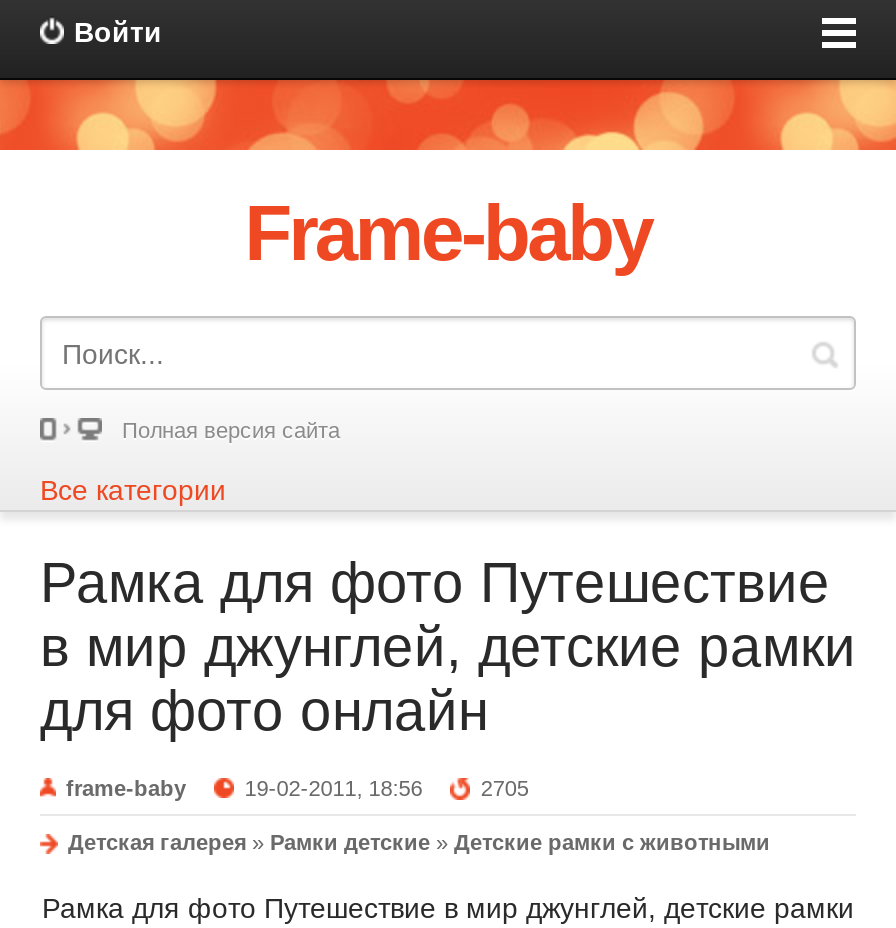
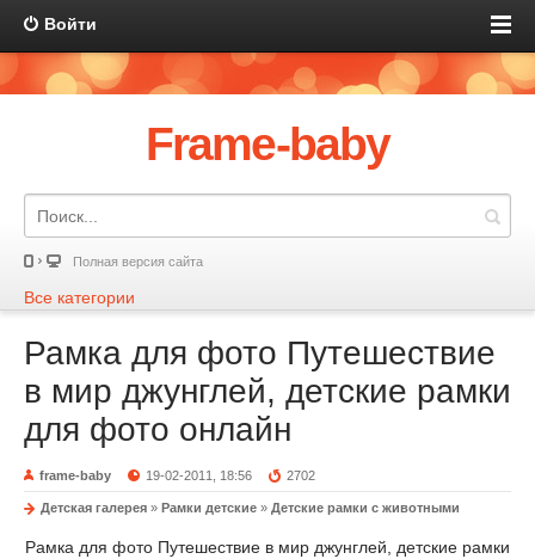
[481,776,529,800] 2705 -> [287,468,316,483] 2702

